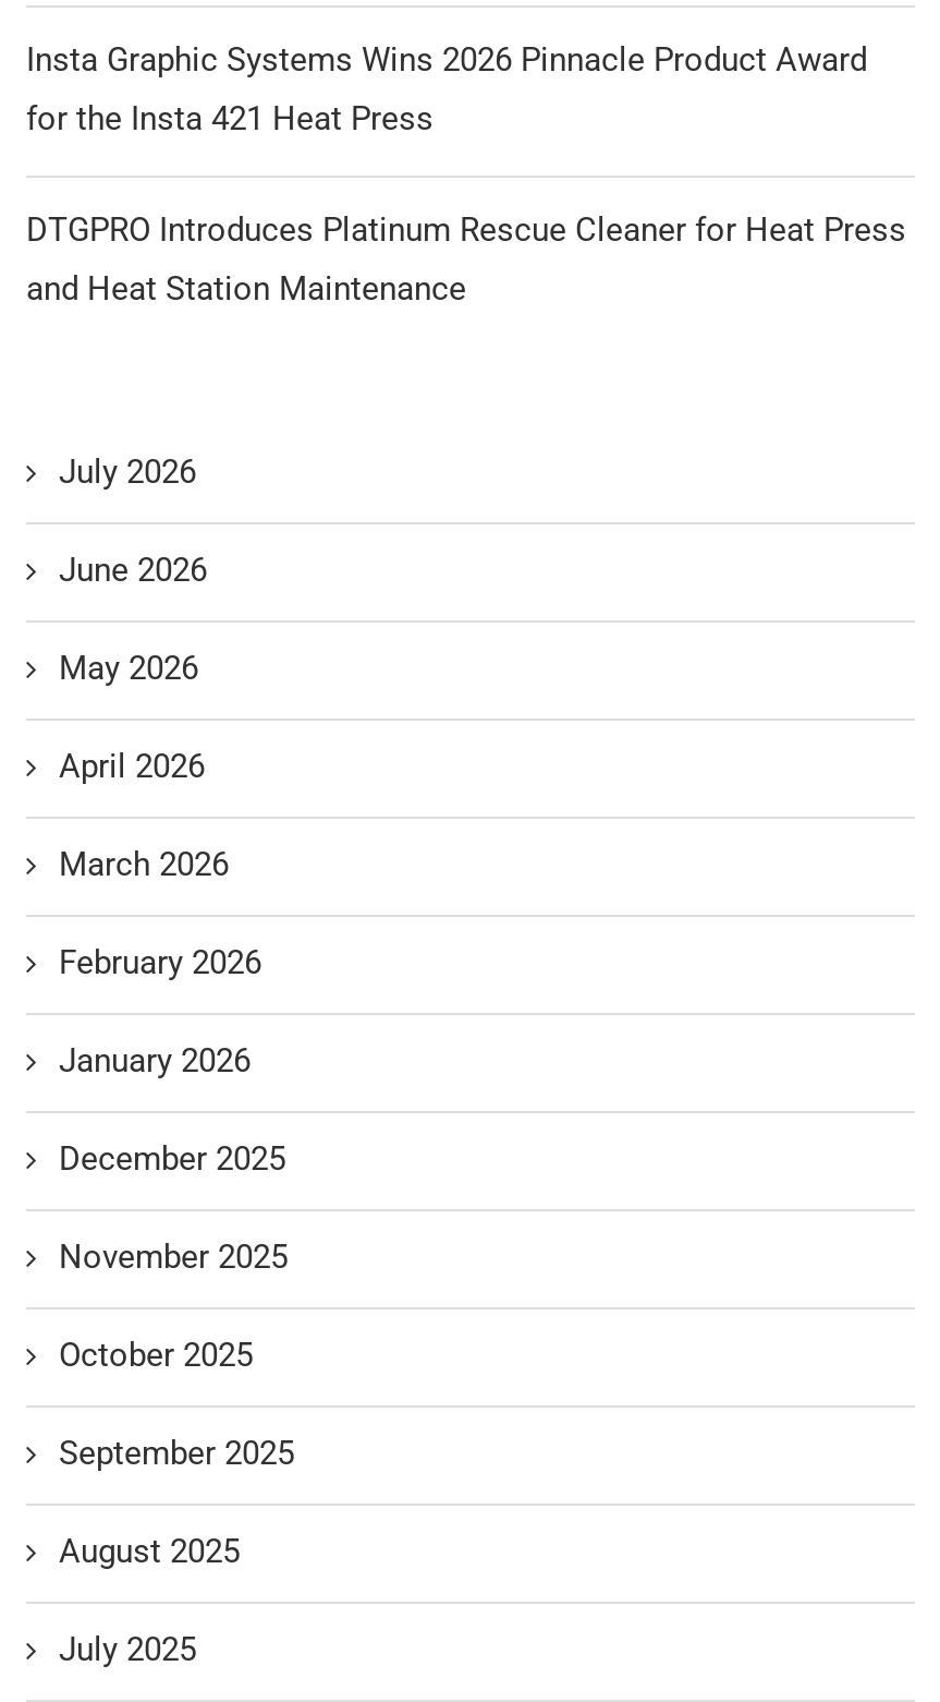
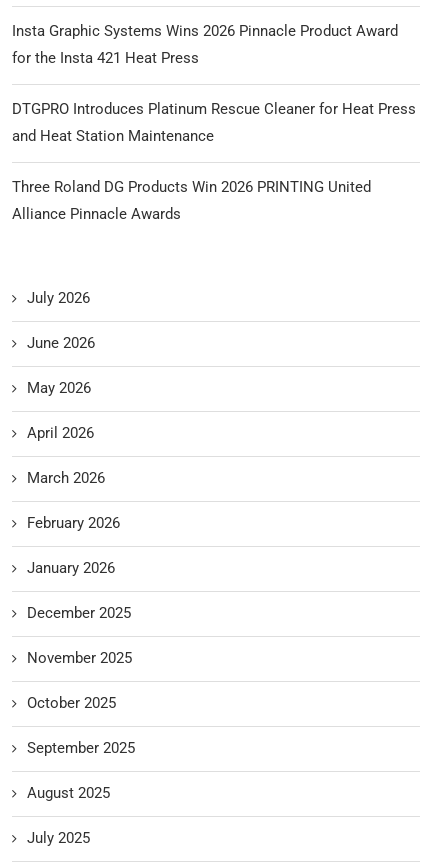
none -> [12,178,371,223] Three Roland DG Products Win 2026 PRINTING United | Alliance Pinnacle Awards

